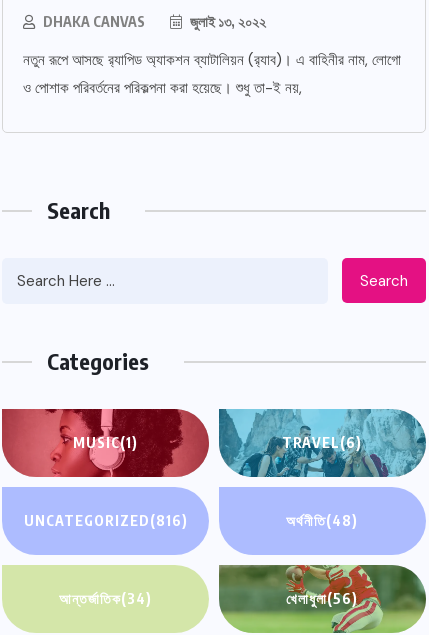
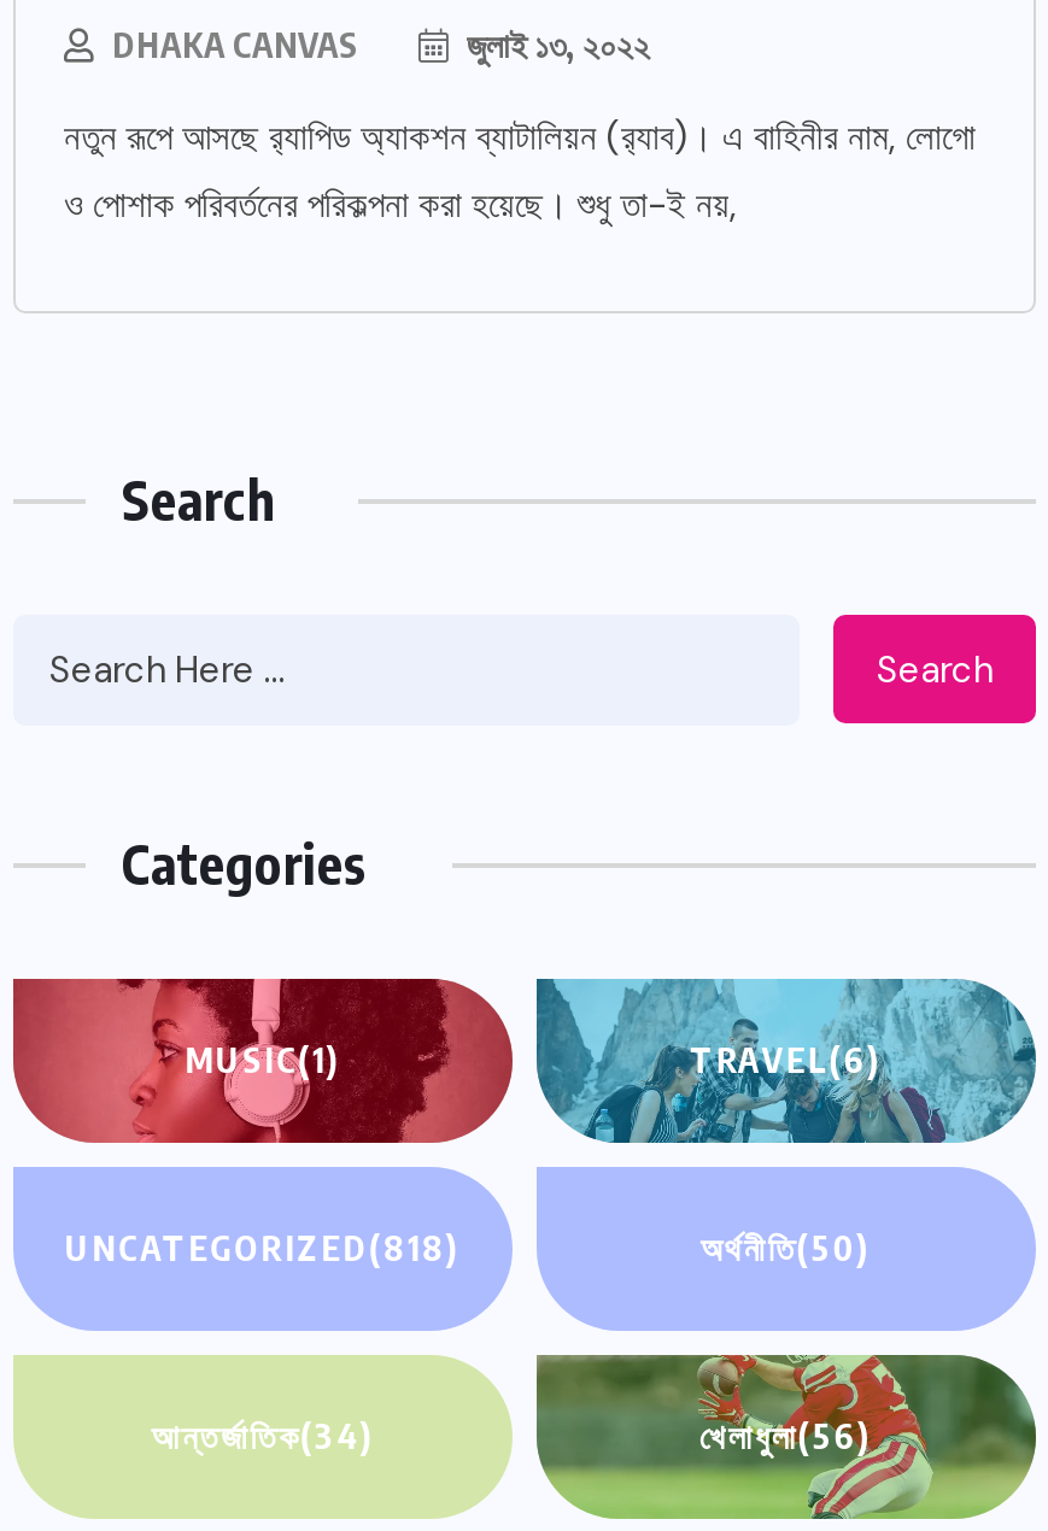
[24,512,188,529] UNCATEGORIZED(816) -> [65,1228,461,1269] UNCATEGORIZED(818)
[286,512,358,529] অর্থনীতি(48) -> [700,1228,872,1269] অর্থনীতি(50)

